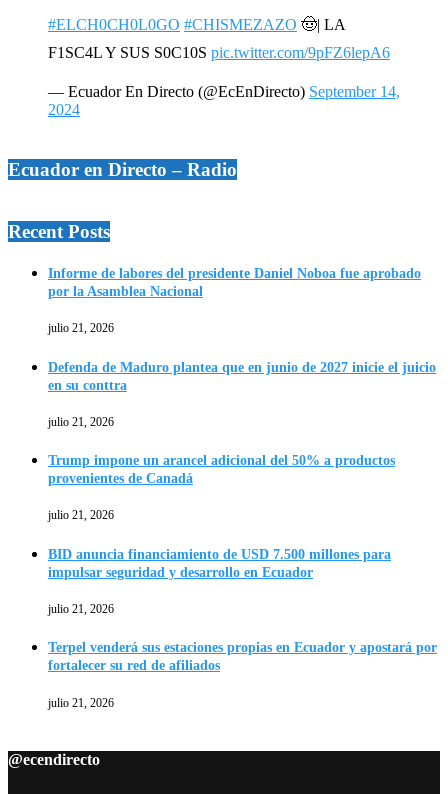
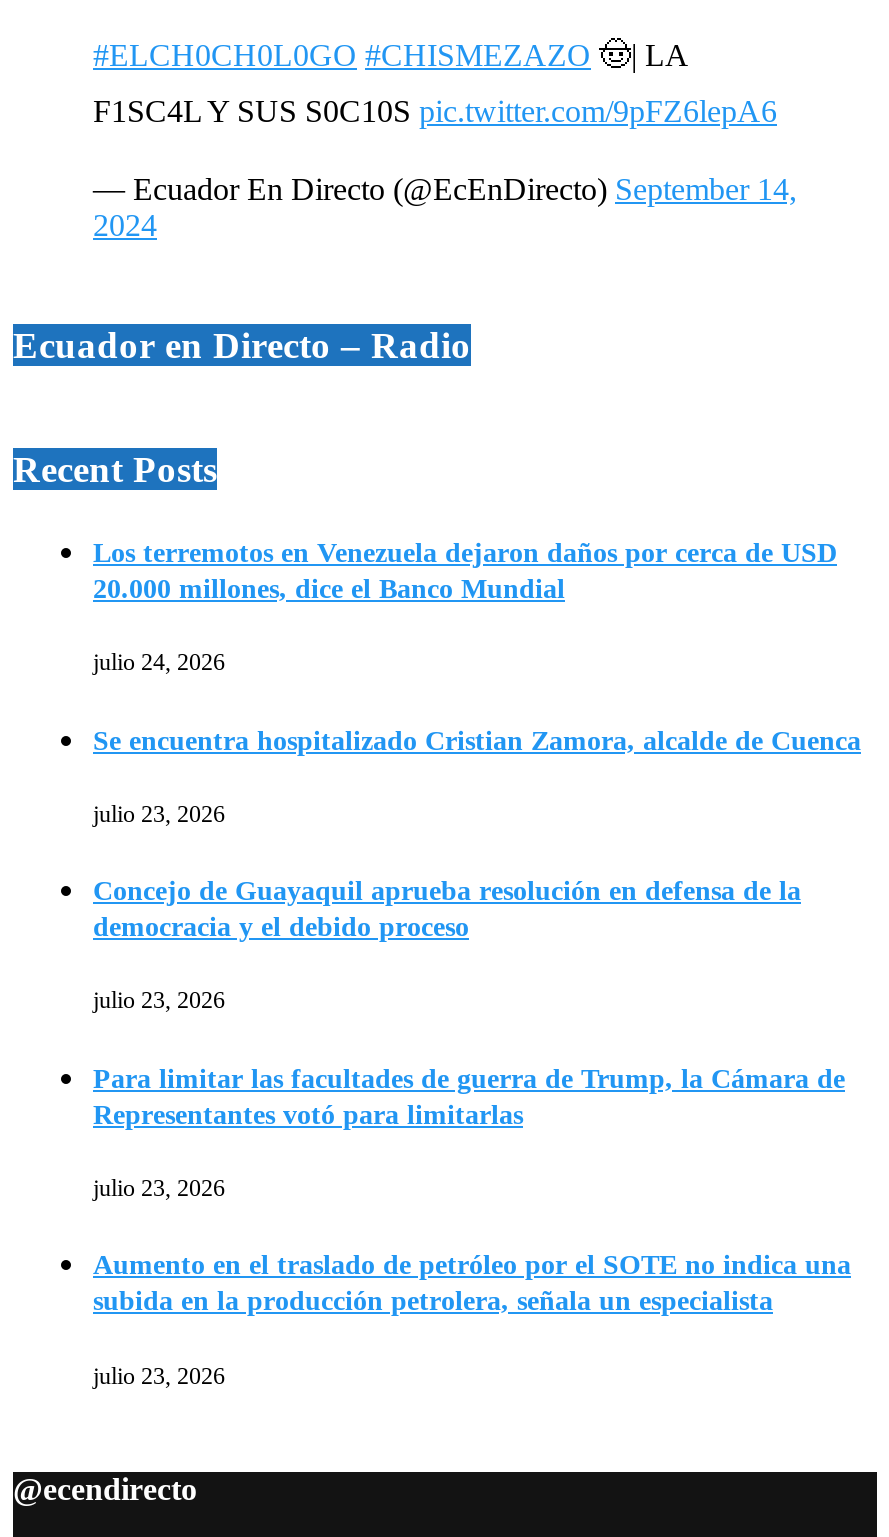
[48,266,421,299] Informe de labores del presidente Daniel Noboa fue aprobado | por la Asamblea Nacional -> [93,538,837,604] Los terremotos en Venezuela dejaron daños por cerca de USD | 20.000 millones, dice el Banco Mundial
[48,321,114,335] julio 21, 2026 -> [93,649,225,677] julio 24, 2026
[48,360,436,393] Defenda de Maduro plantea que en junio de 2027 inicie el juicio | en su conttra -> [93,725,861,755] Se encuentra hospitalizado Cristian Zamora, alcalde de Cuenca
[48,415,114,429] julio 21, 2026 -> [93,800,225,828] julio 23, 2026
[48,453,395,486] Trump impone un arancel adicional del 50% a productos | provenientes de Canadá -> [93,876,801,942] Concejo de Guayaquil aprueba resolución en defensa de la | democracia y el debido proceso
[48,508,114,522] julio 21, 2026 -> [93,987,225,1015] julio 23, 2026
[48,547,391,580] BID anuncia financiamiento de USD 7.500 millones para | impulsar seguridad y desarrollo en Ecuador -> [93,1063,845,1129] Para limitar las facultades de guerra de Trump, la Cámara de | Representantes votó para limitarlas
[48,602,114,616] julio 21, 2026 -> [93,1174,225,1202] julio 23, 2026
[48,640,437,673] Terpel venderá sus estaciones propias en Ecuador y apostará por | fortalecer su red de afiliados -> [93,1251,851,1317] Aumento en el traslado de petróleo por el SOTE no indica una | subida en la producción petrolera, señala un especialista
[48,695,114,709] julio 21, 2026 -> [93,1361,225,1389] julio 23, 2026

